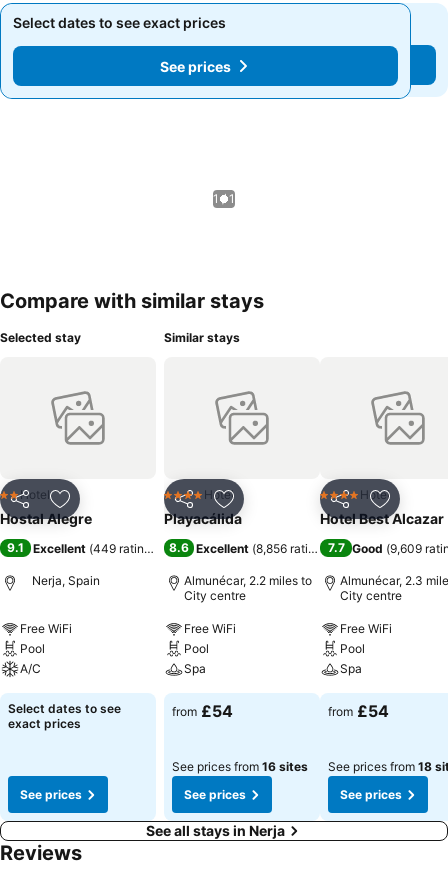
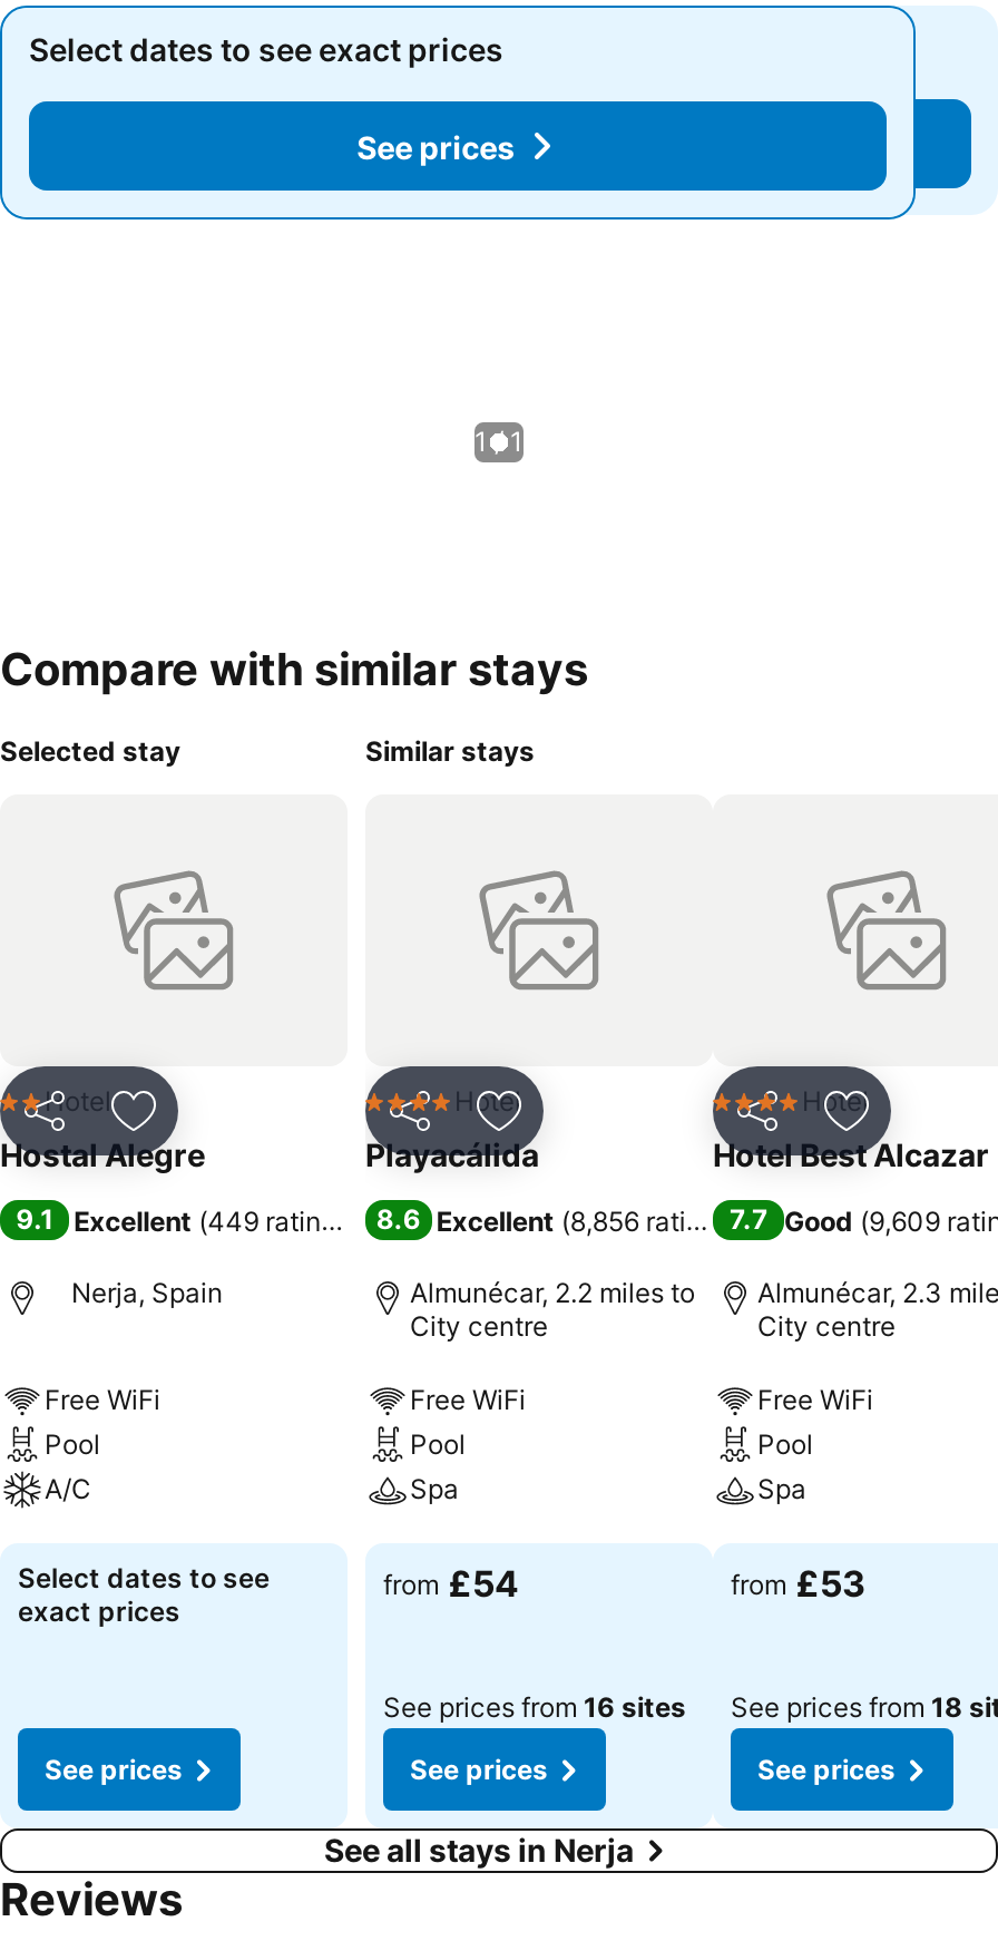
[328,701,389,721] from £54 -> [731,1561,867,1606] from £53

